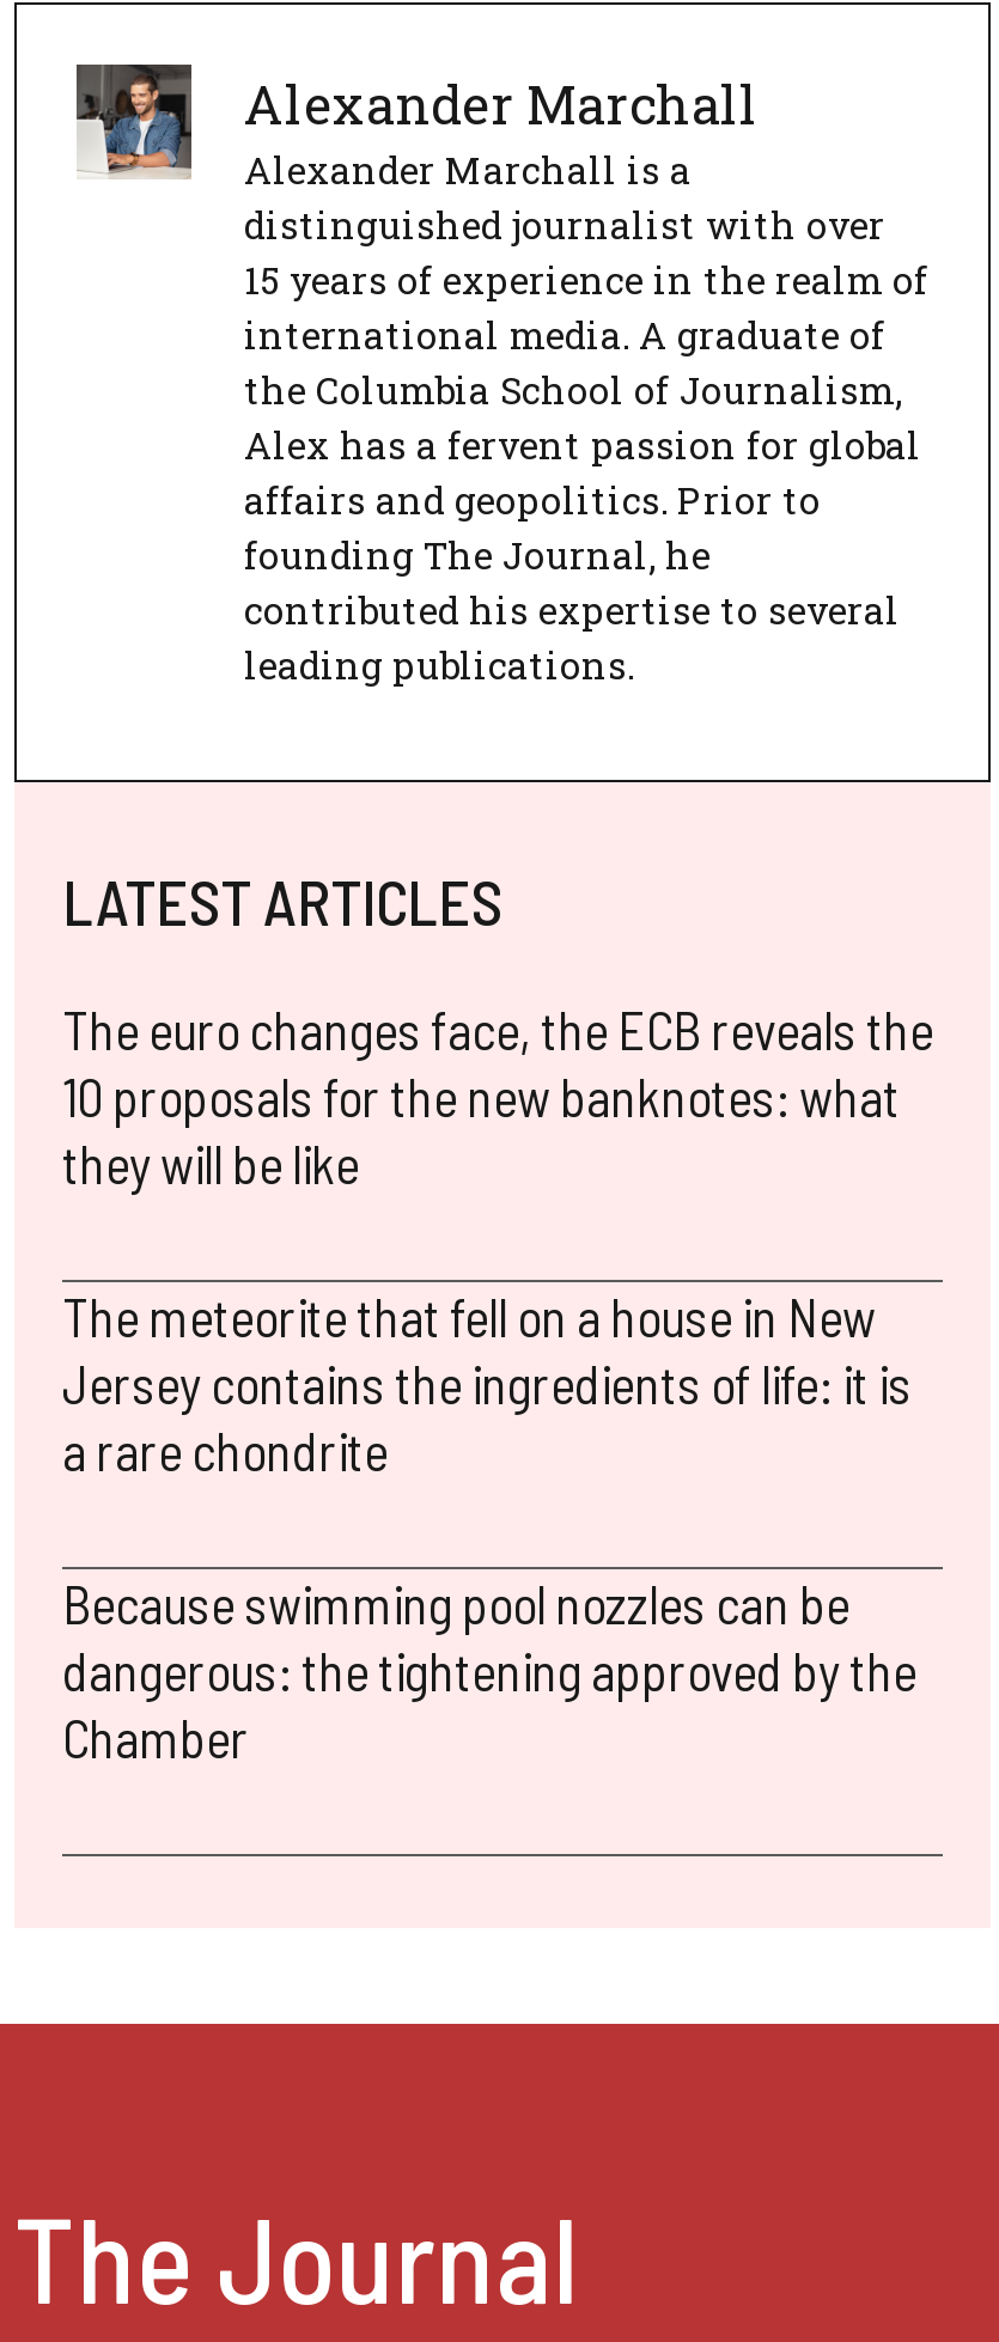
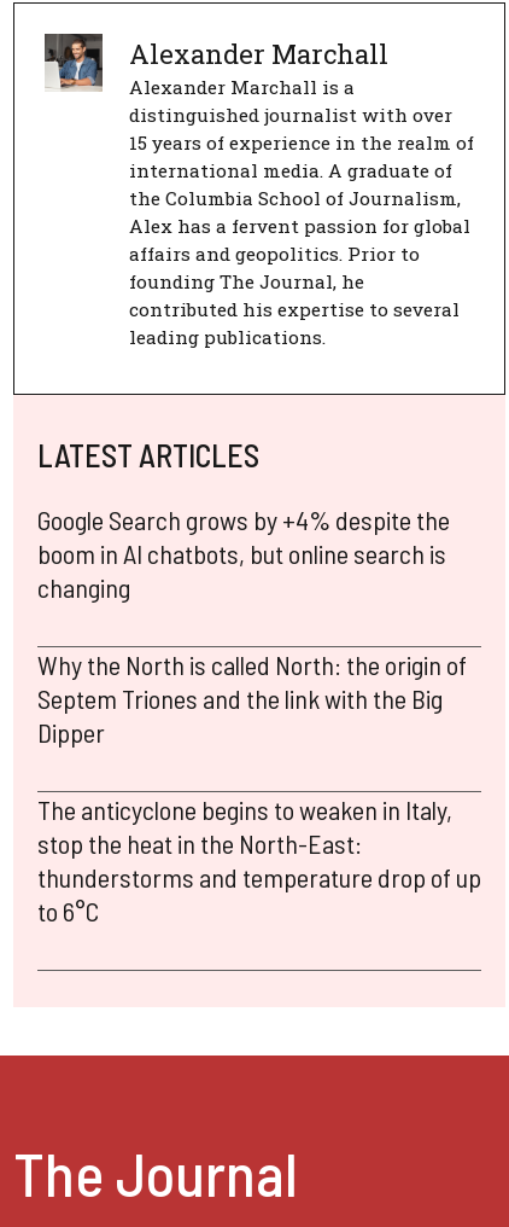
[62,997,933,1193] The euro changes face, the ECB reveals the | 10 proposals for the new banknotes: what | they will be like -> [37,504,450,603] Google Search grows by +4% despite the | boom in AI chatbots, but online search is | changing
[62,1284,912,1481] The meteorite that fell on a house in New | Jersey contains the ingredients of life: it is | a rare chondrite -> [37,649,467,748] Why the North is called North: the origin of | Septem Triones and the link with the Big | Dipper
[62,1571,916,1768] Because swimming pool nozzles can be | dangerous: the tightening approved by the | Chamber -> [37,794,481,927] The anticyclone begins to weaken in Italy, | stop the heat in the North-East: | thunderstorms and temperature drop of up | to 6°C

